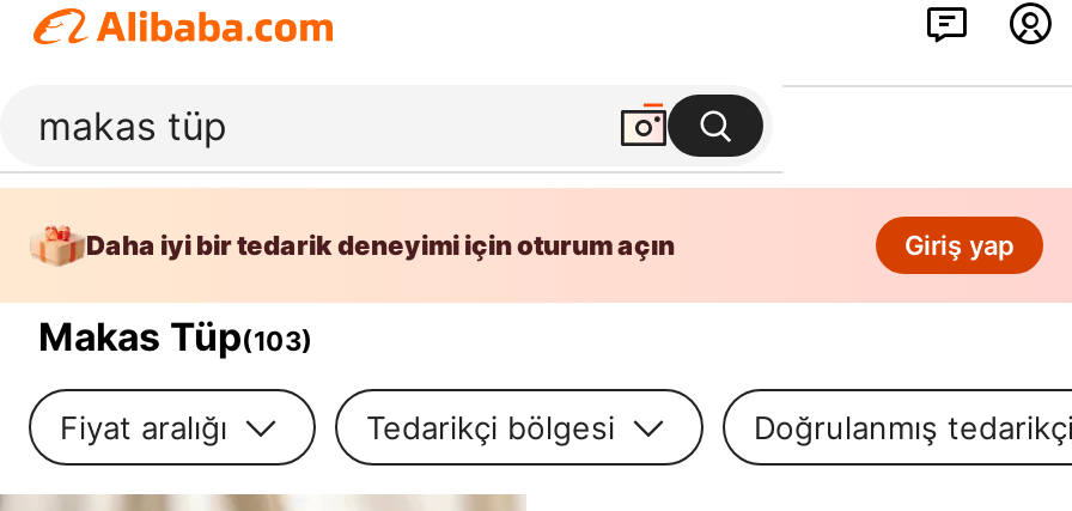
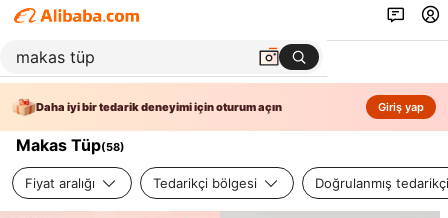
[38,312,313,360] Makas Tüp(103) -> [16,135,125,155] Makas Tüp(58)

